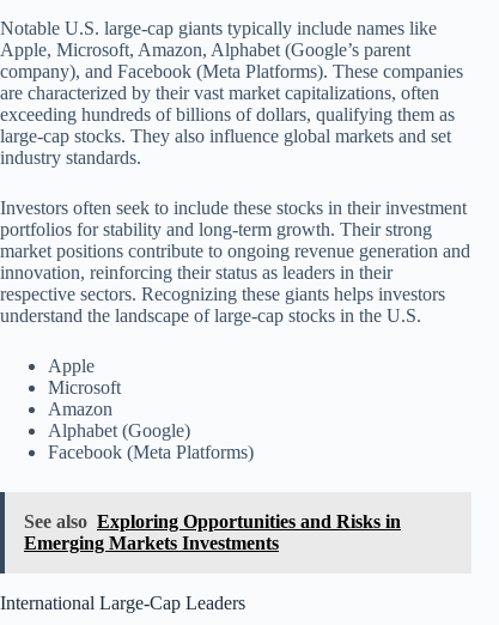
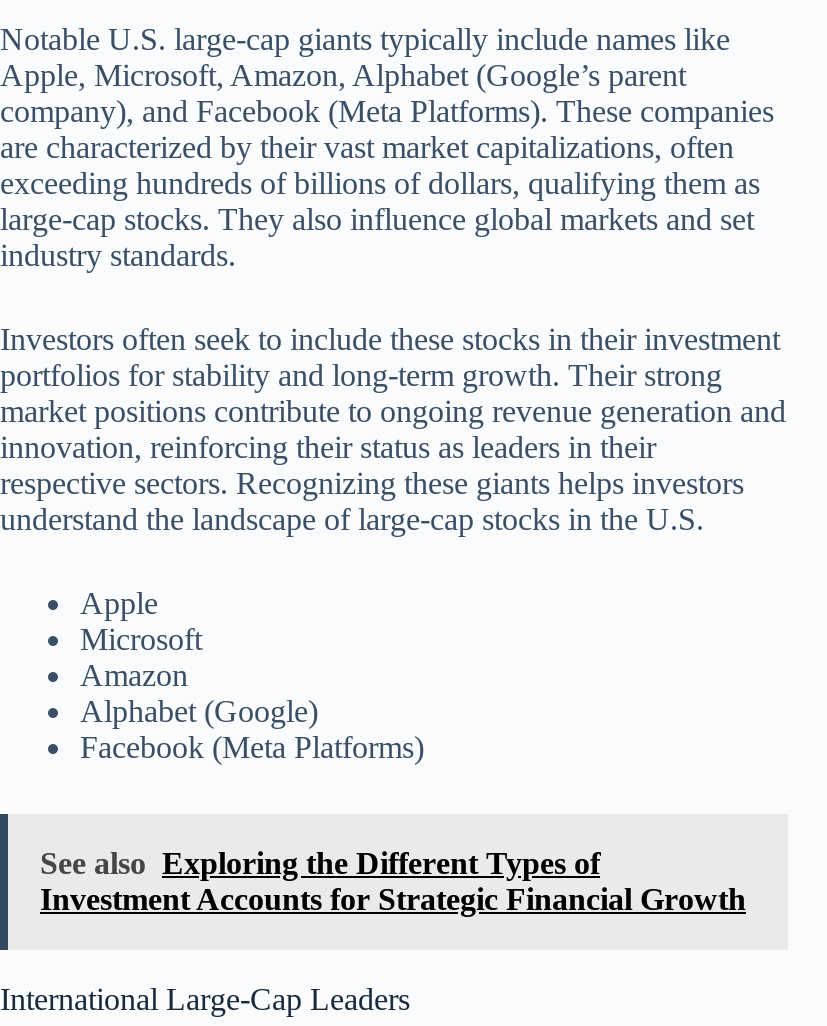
[24,511,401,553] See also Exploring Opportunities and Risks in | Emerging Markets Investments -> [40,846,746,916] See also Exploring the Different Types of | Investment Accounts for Strategic Financial Growth

